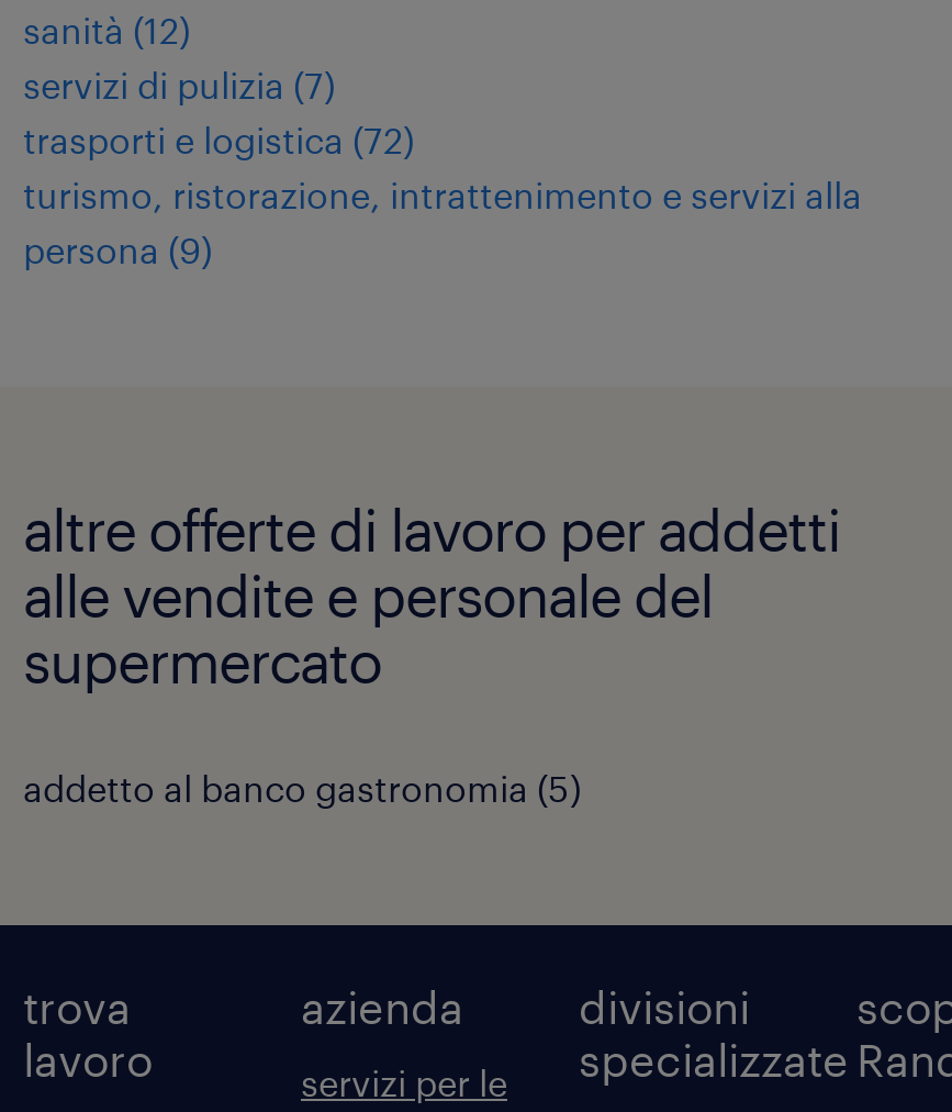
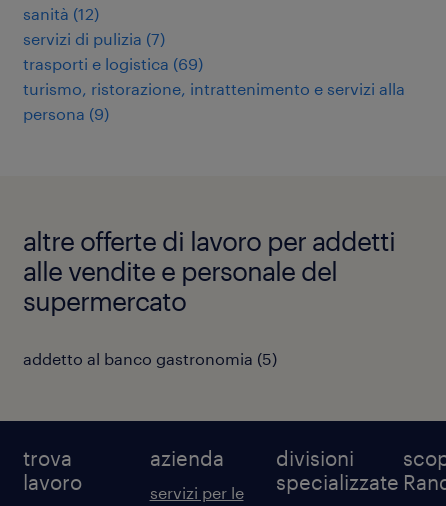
[23,119,414,160] trasporti e logistica (72) -> [23,54,203,73] trasporti e logistica (69)

